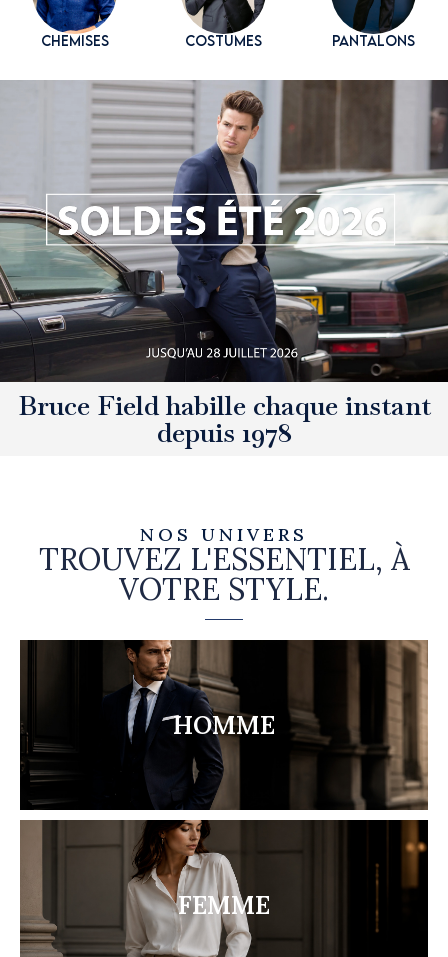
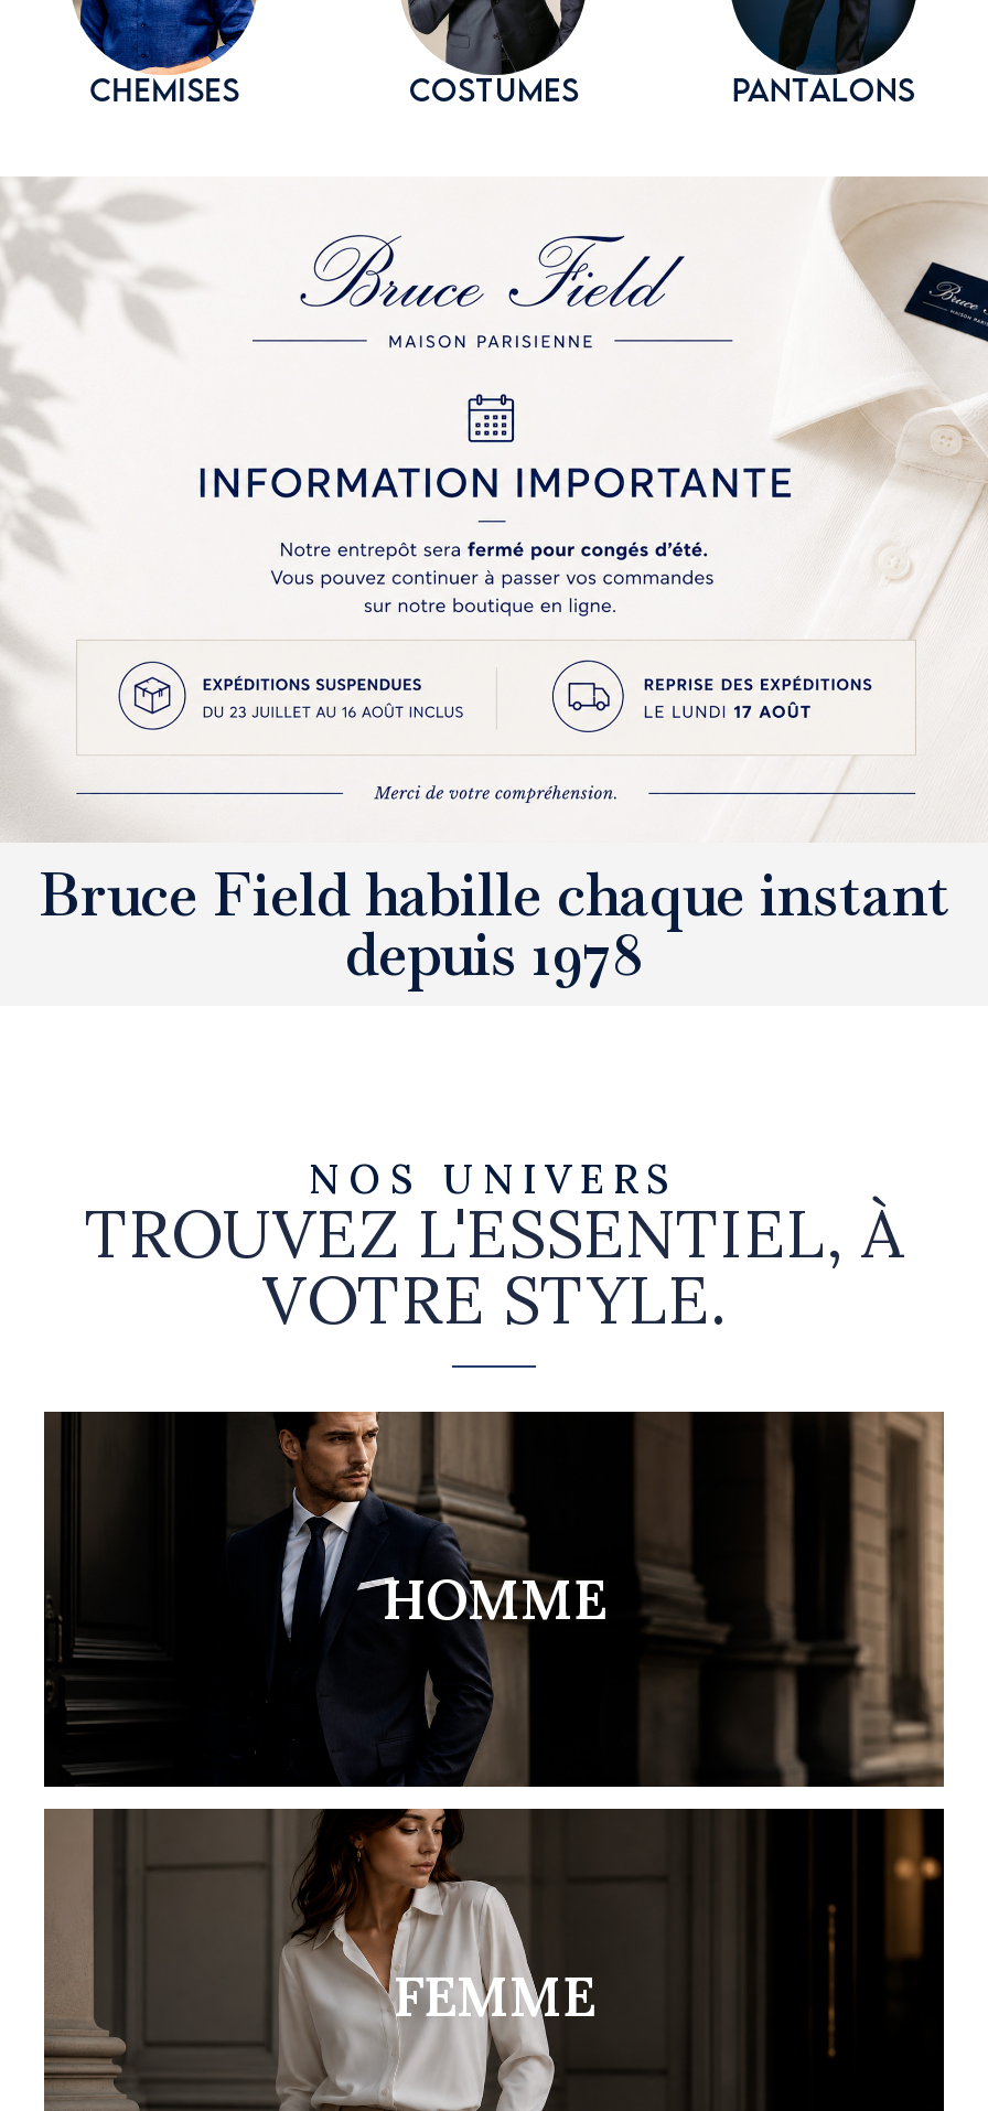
[3,79,445,383] [image] -> [7,176,981,843] [image]

